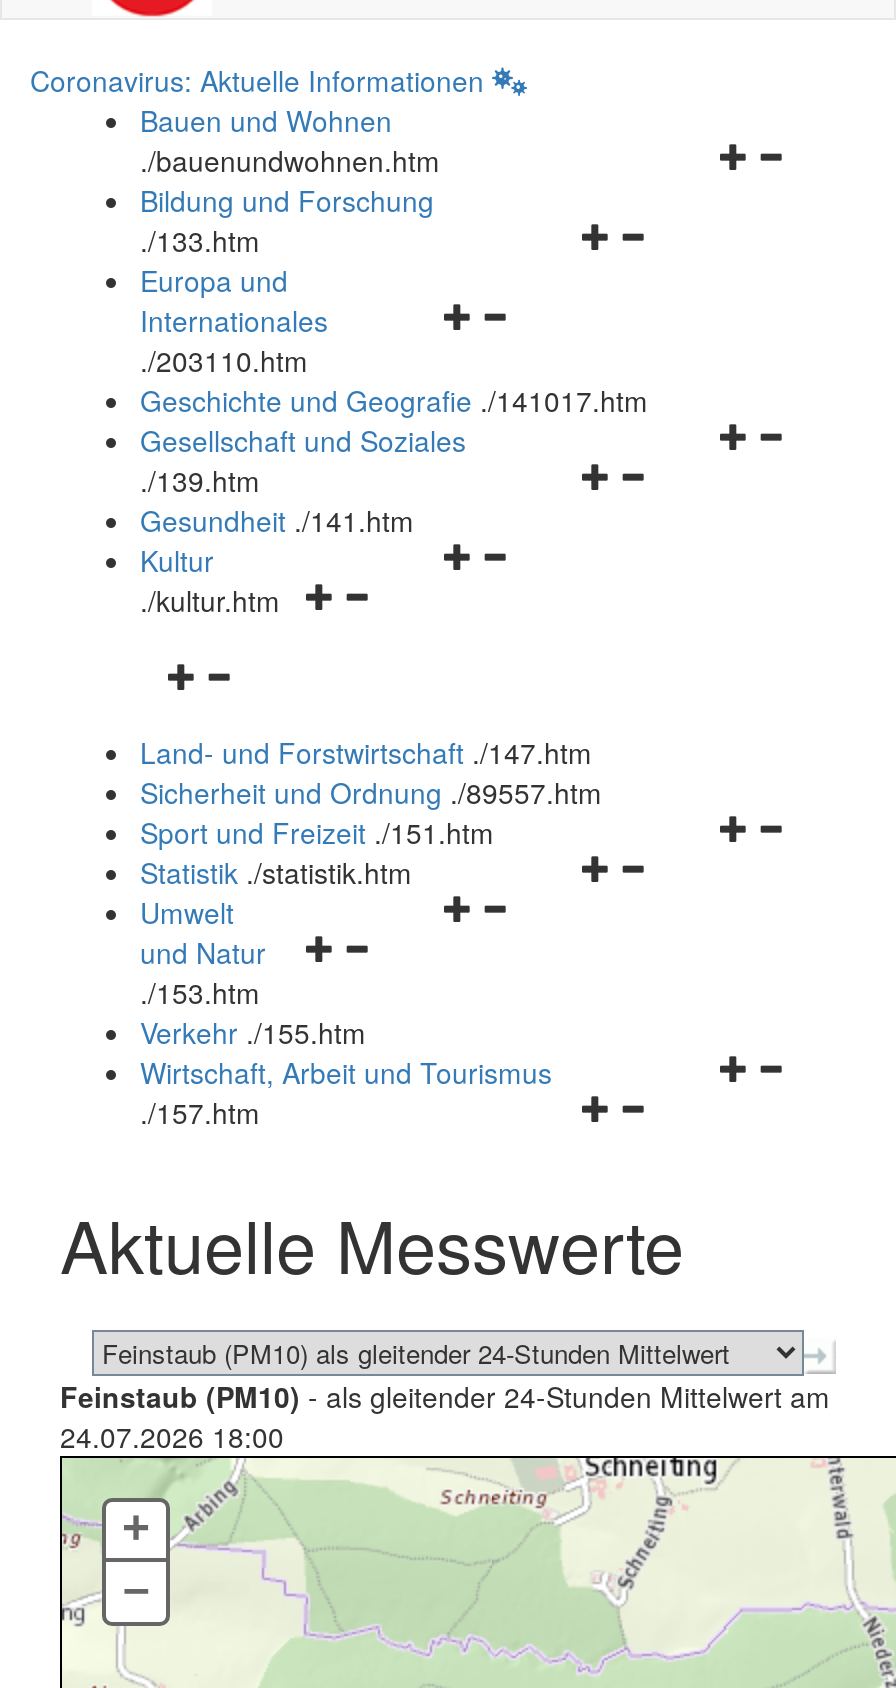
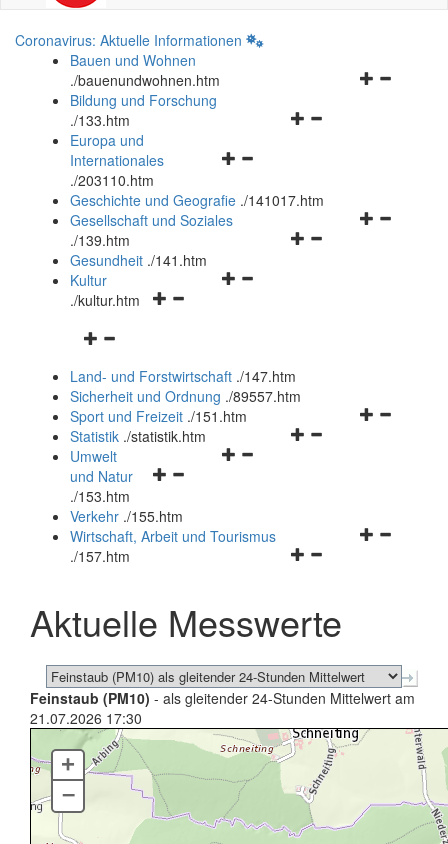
[60,1416,284,1456] 24.07.2026 18:00 -> [30,708,142,728] 21.07.2026 17:30

